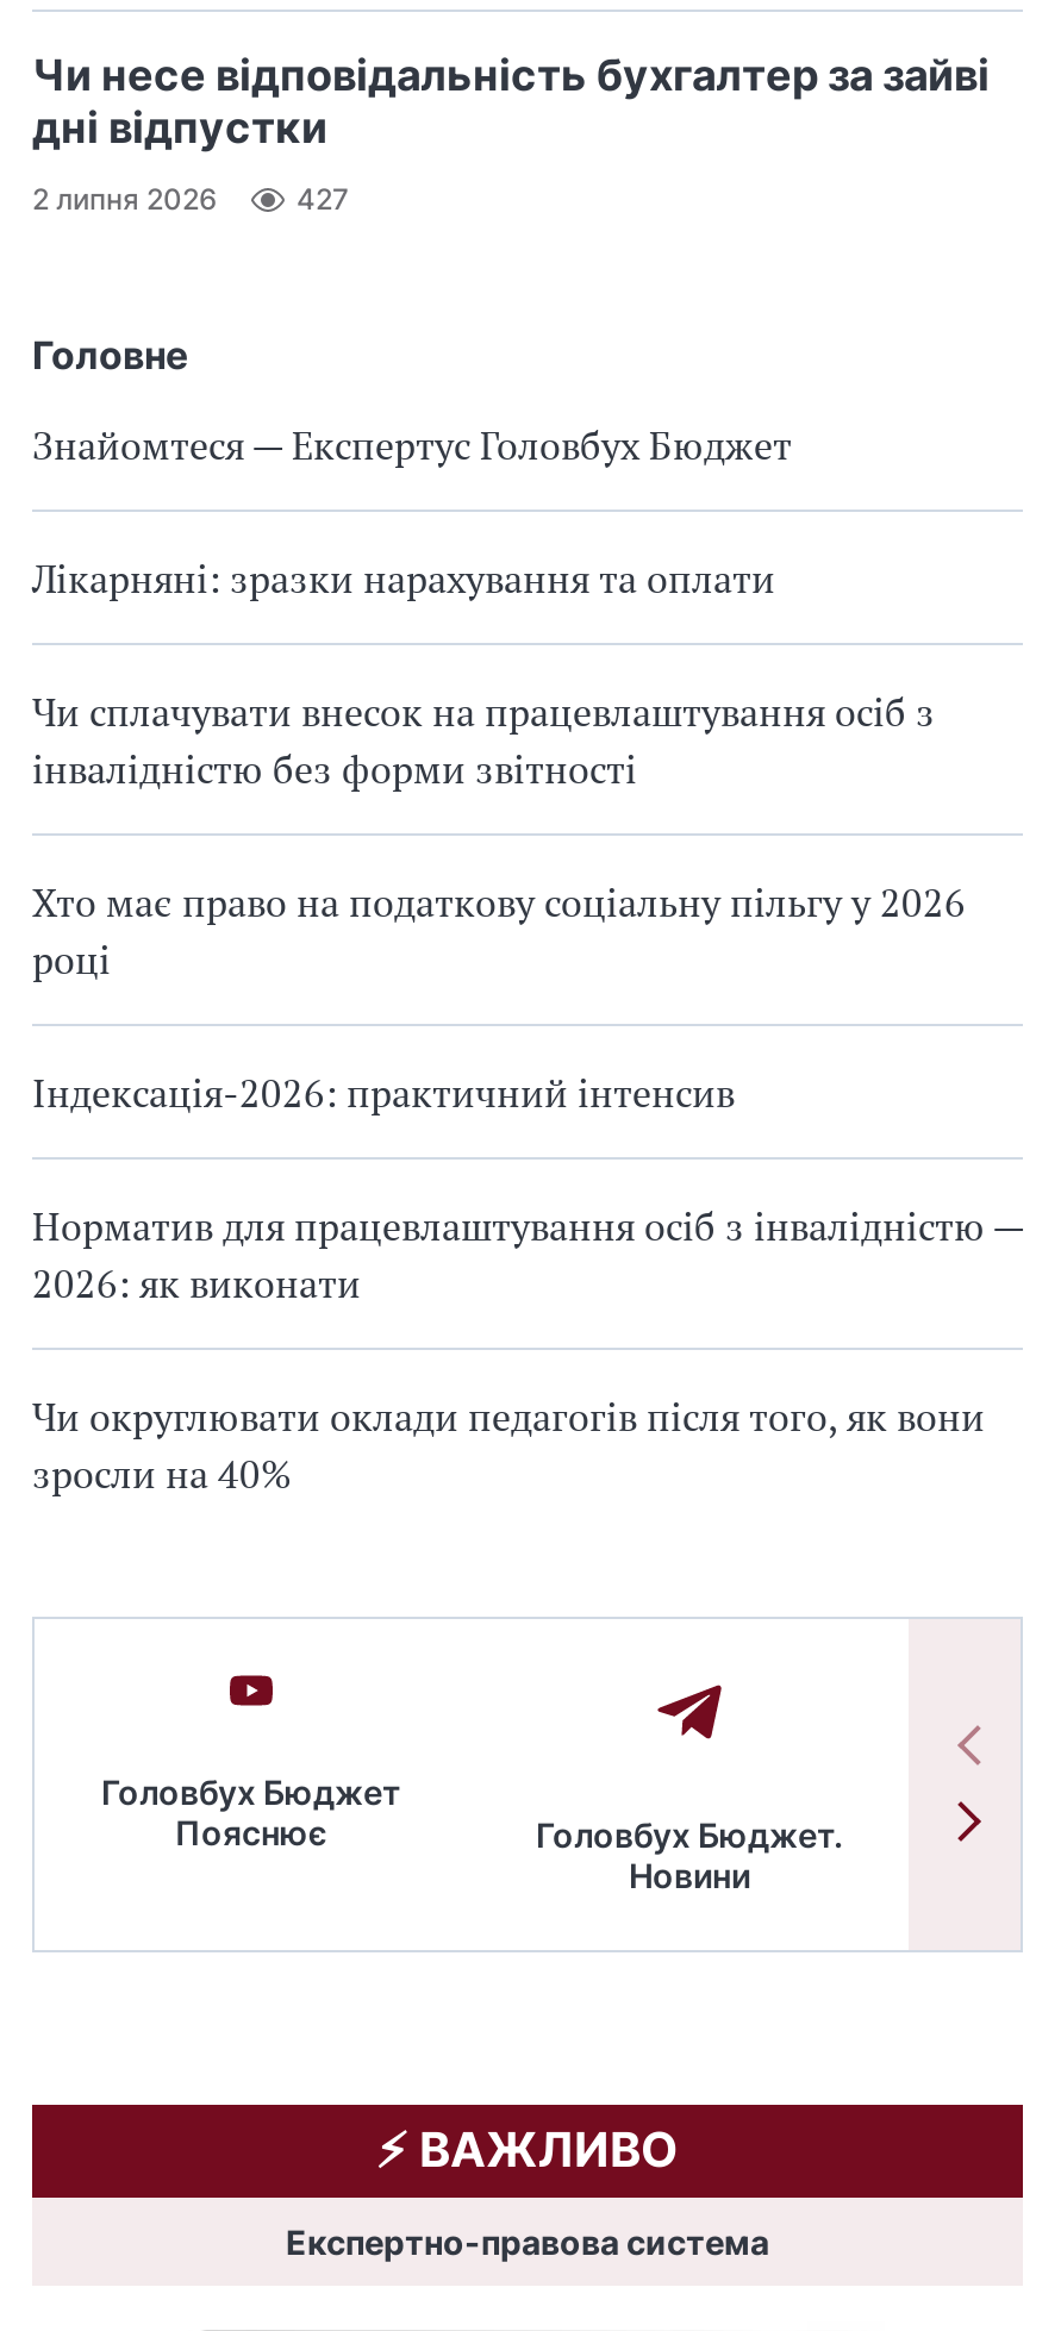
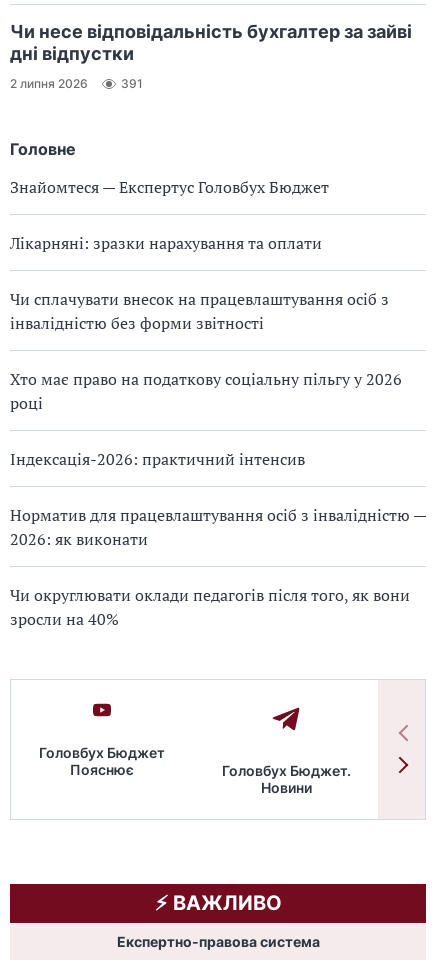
[297,182,349,218] 427 -> [121,76,143,91] 391

